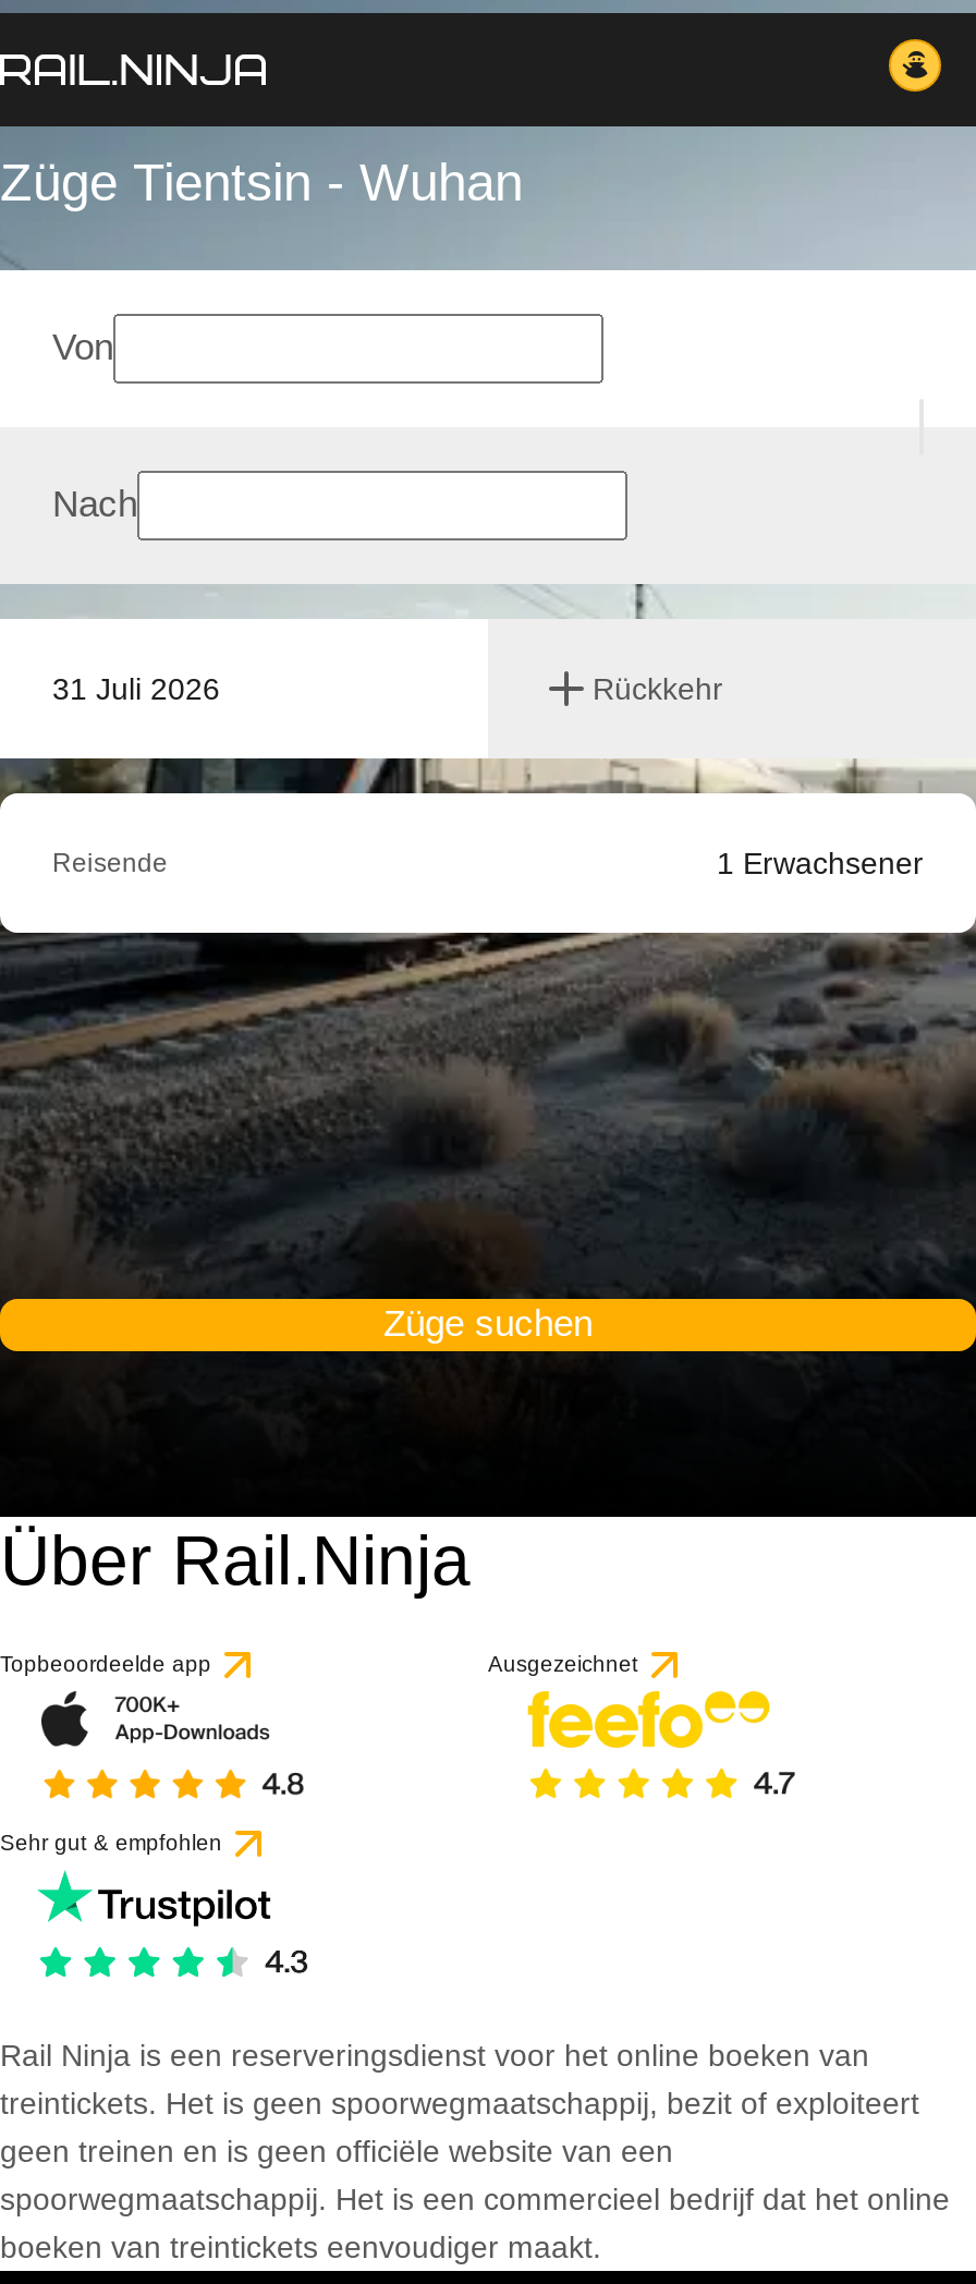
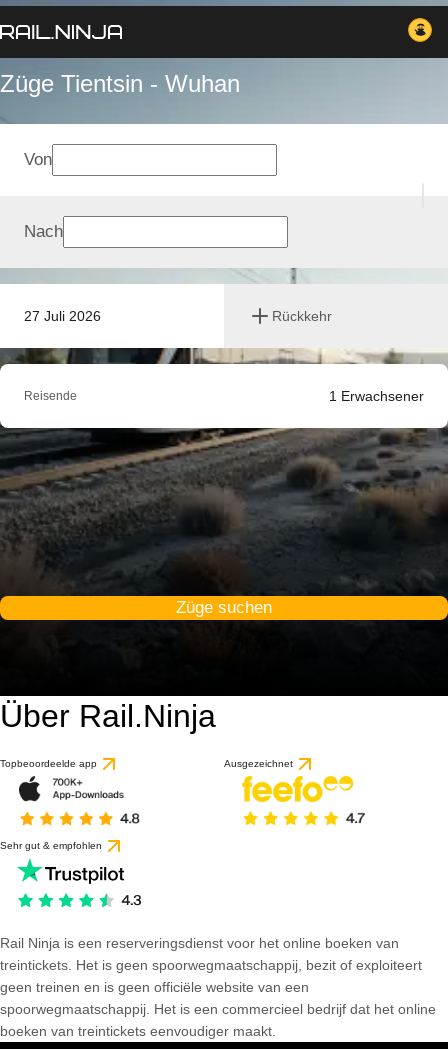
[52,671,220,706] 31 Juli 2026 -> [24,308,101,324] 27 Juli 2026

